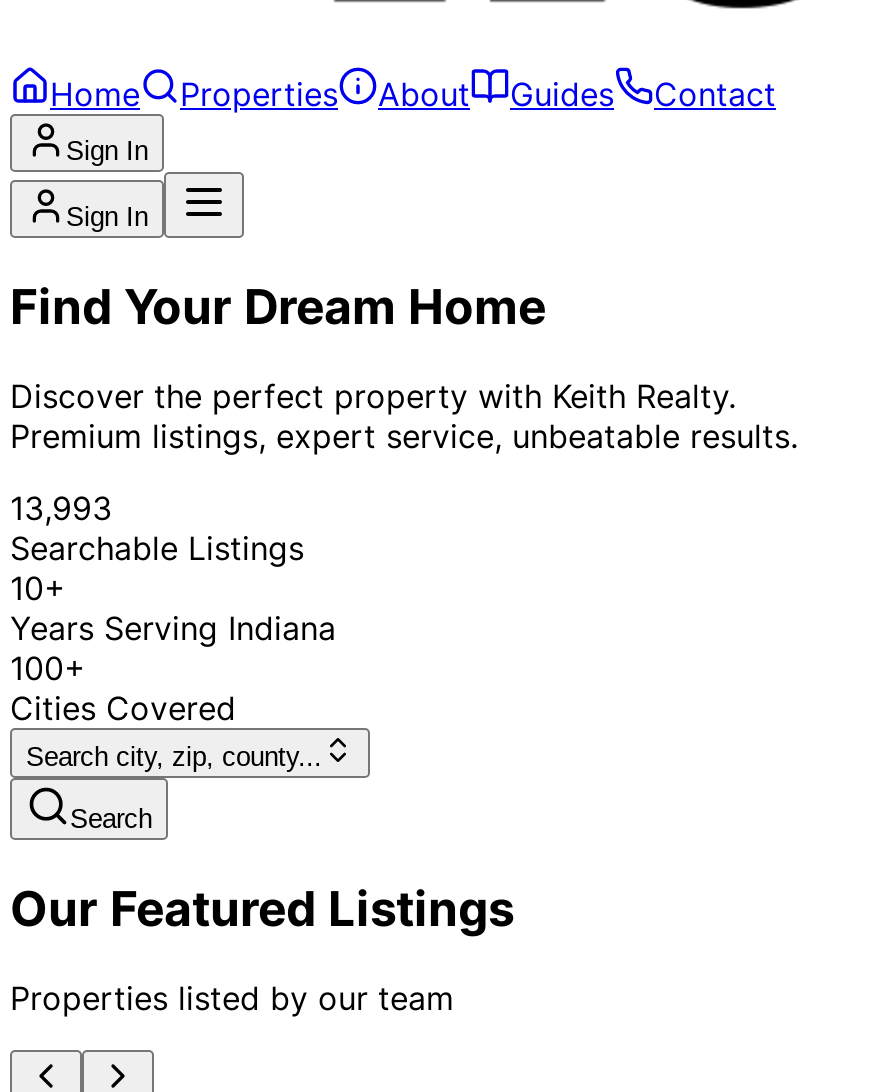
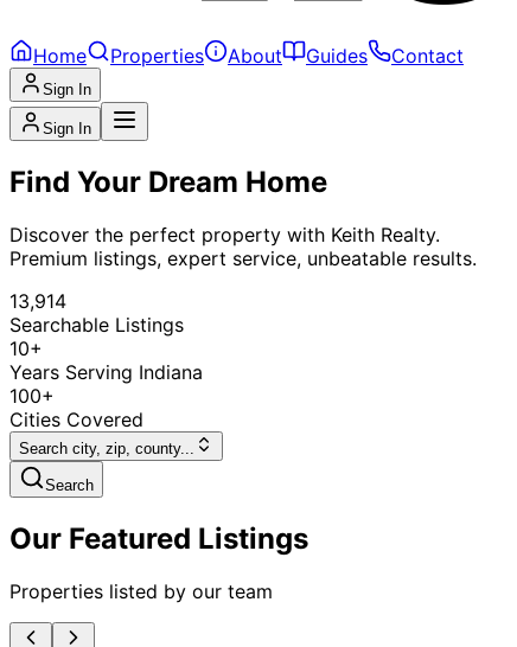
[10,488,112,528] 13,993 -> [9,289,66,313] 13,914

